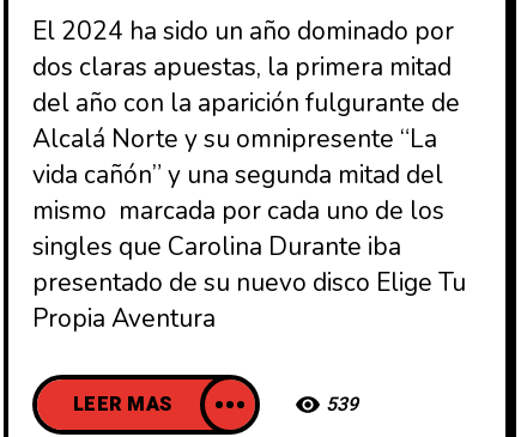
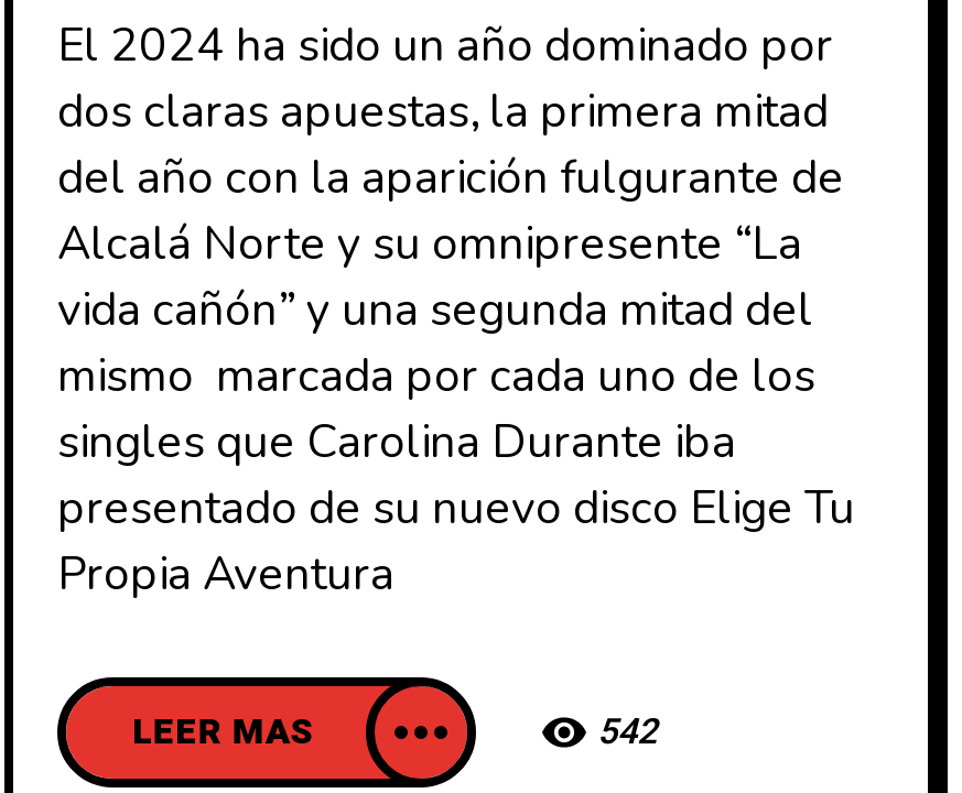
[326,391,358,419] 539 -> [597,706,657,759] 542

